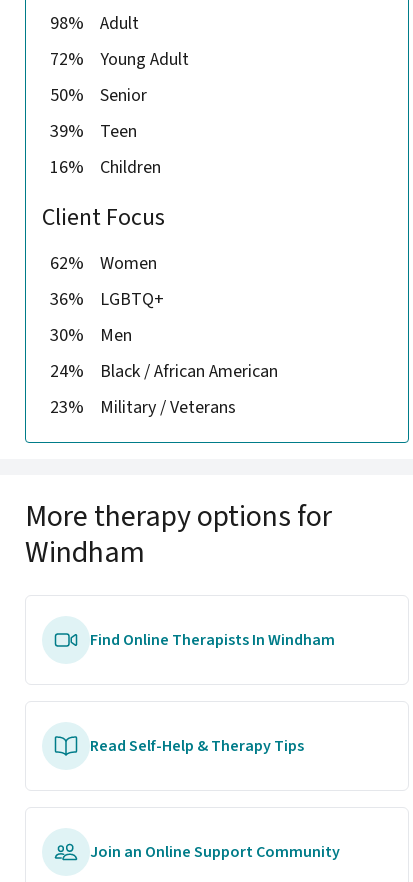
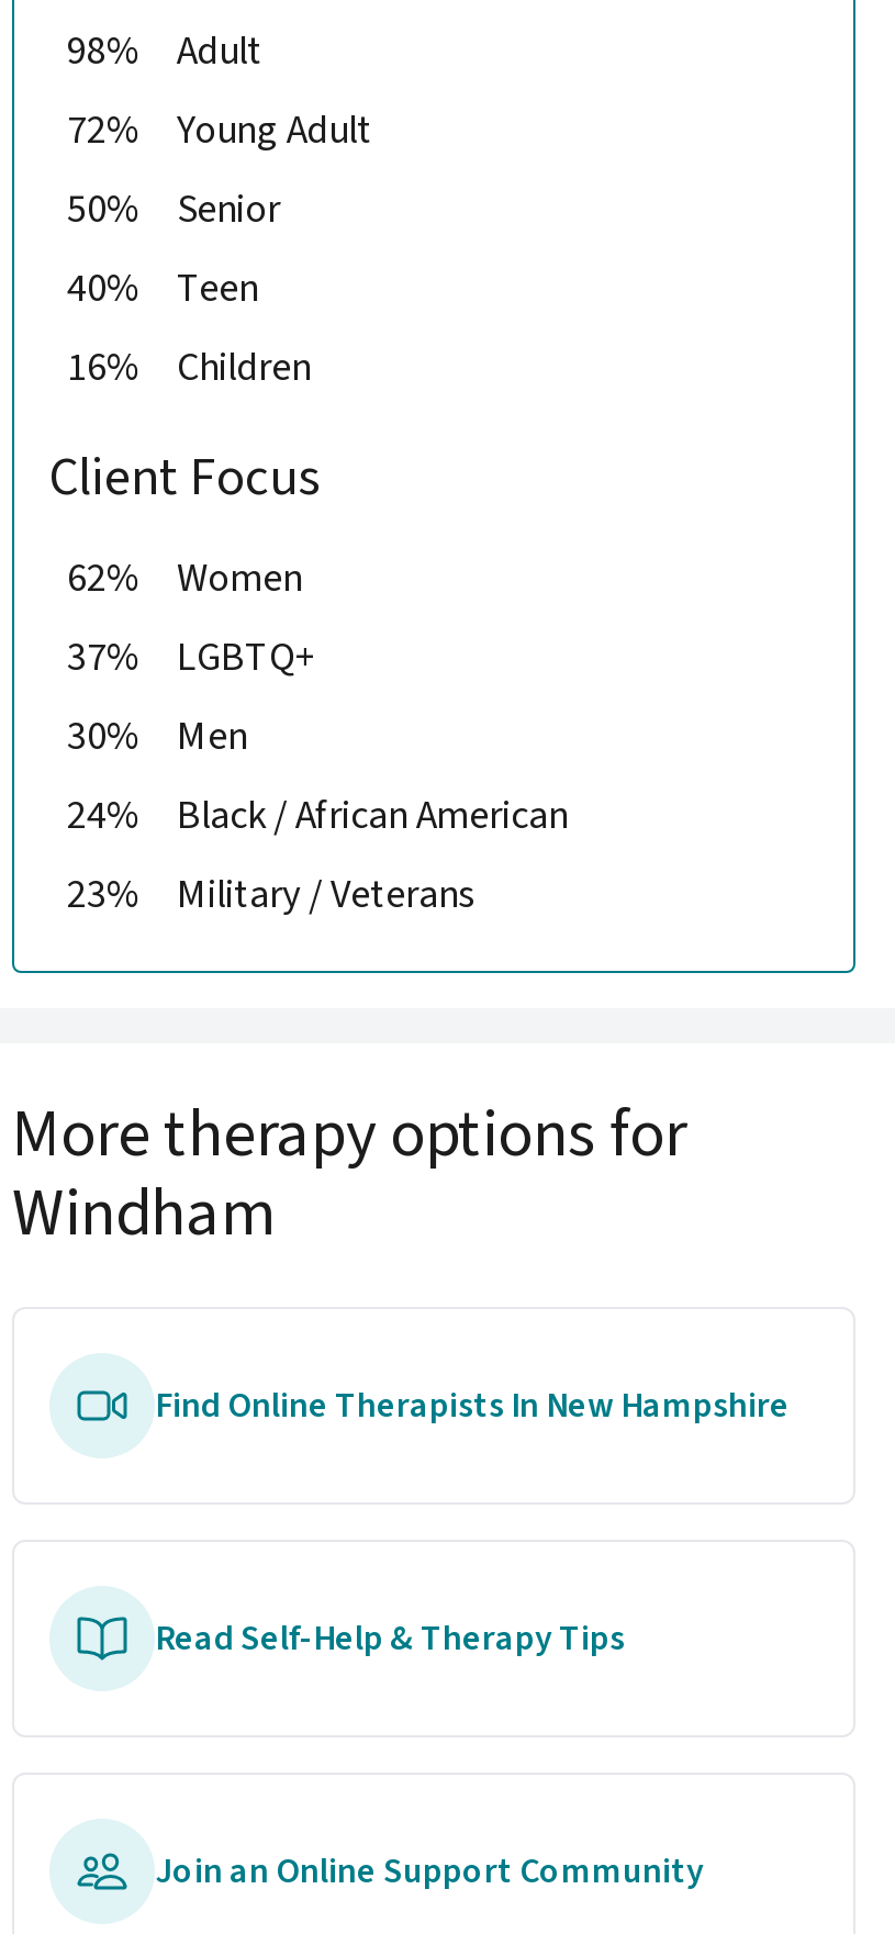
[50,119,137,144] 39% Teen -> [67,261,258,316] 40% Teen
[50,287,164,312] 36% LGBTQ+ -> [67,630,317,685] 37% LGBTQ+
[90,629,335,651] Find Online Therapists In Windham -> [155,1381,790,1429] Find Online Therapists In New Hampshire

